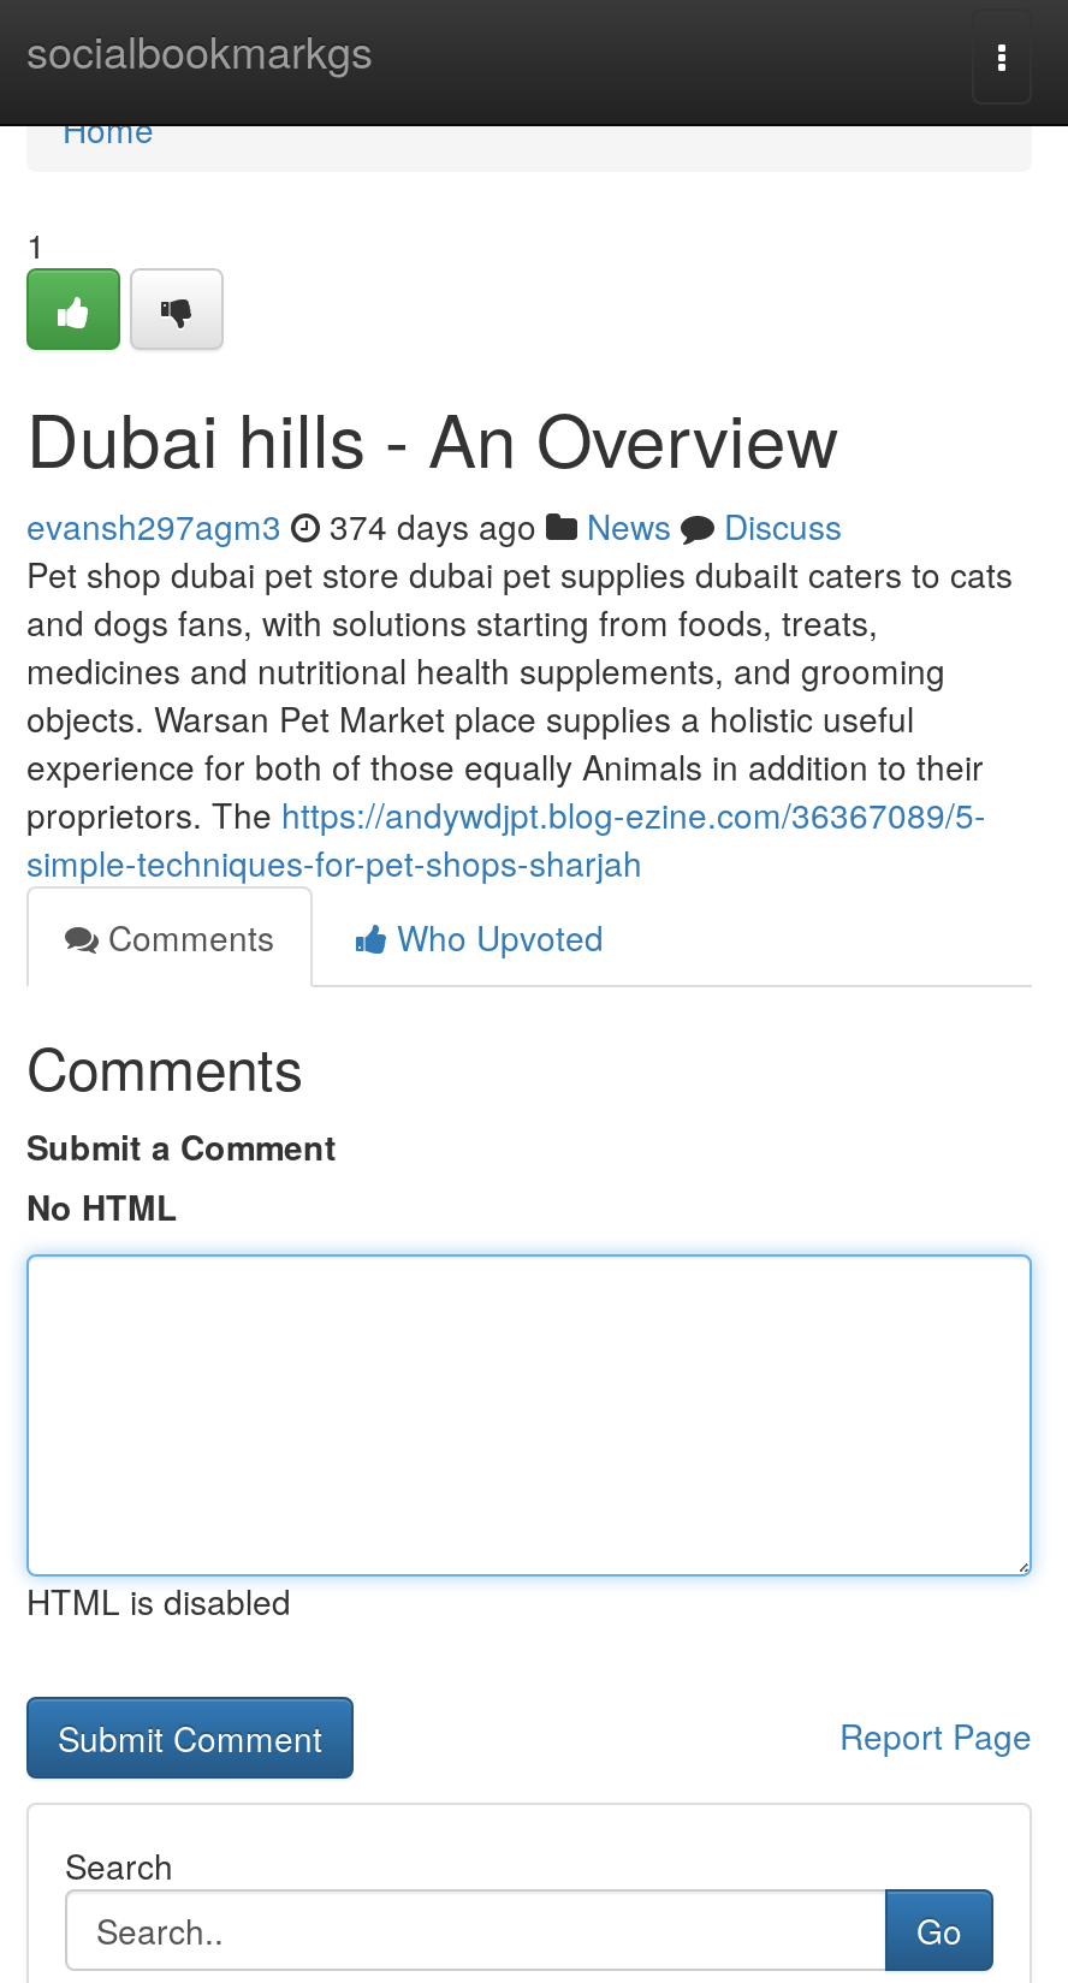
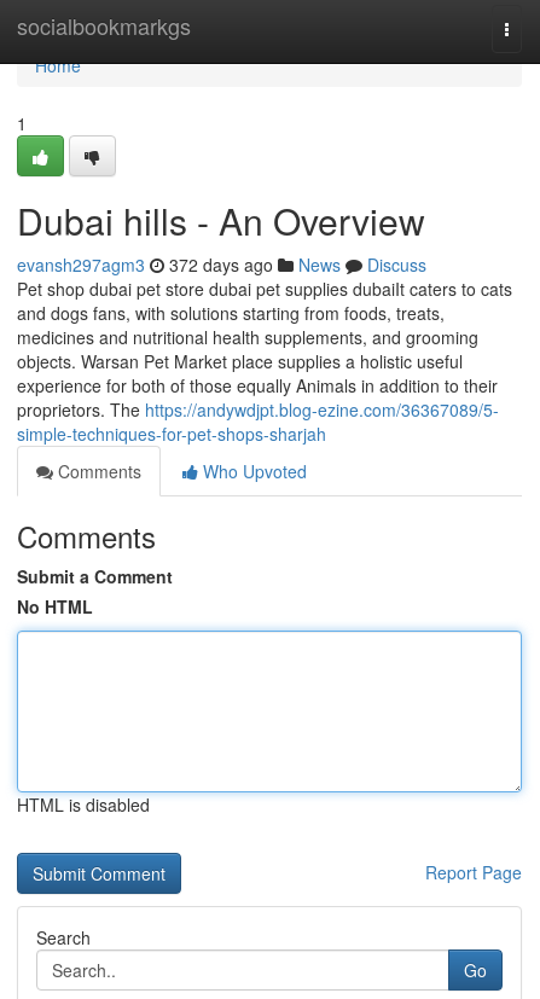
[26,501,842,550] evansh297agm3 374 days ago News Discuss -> [17,252,426,277] evansh297agm3 372 days ago News Discuss

